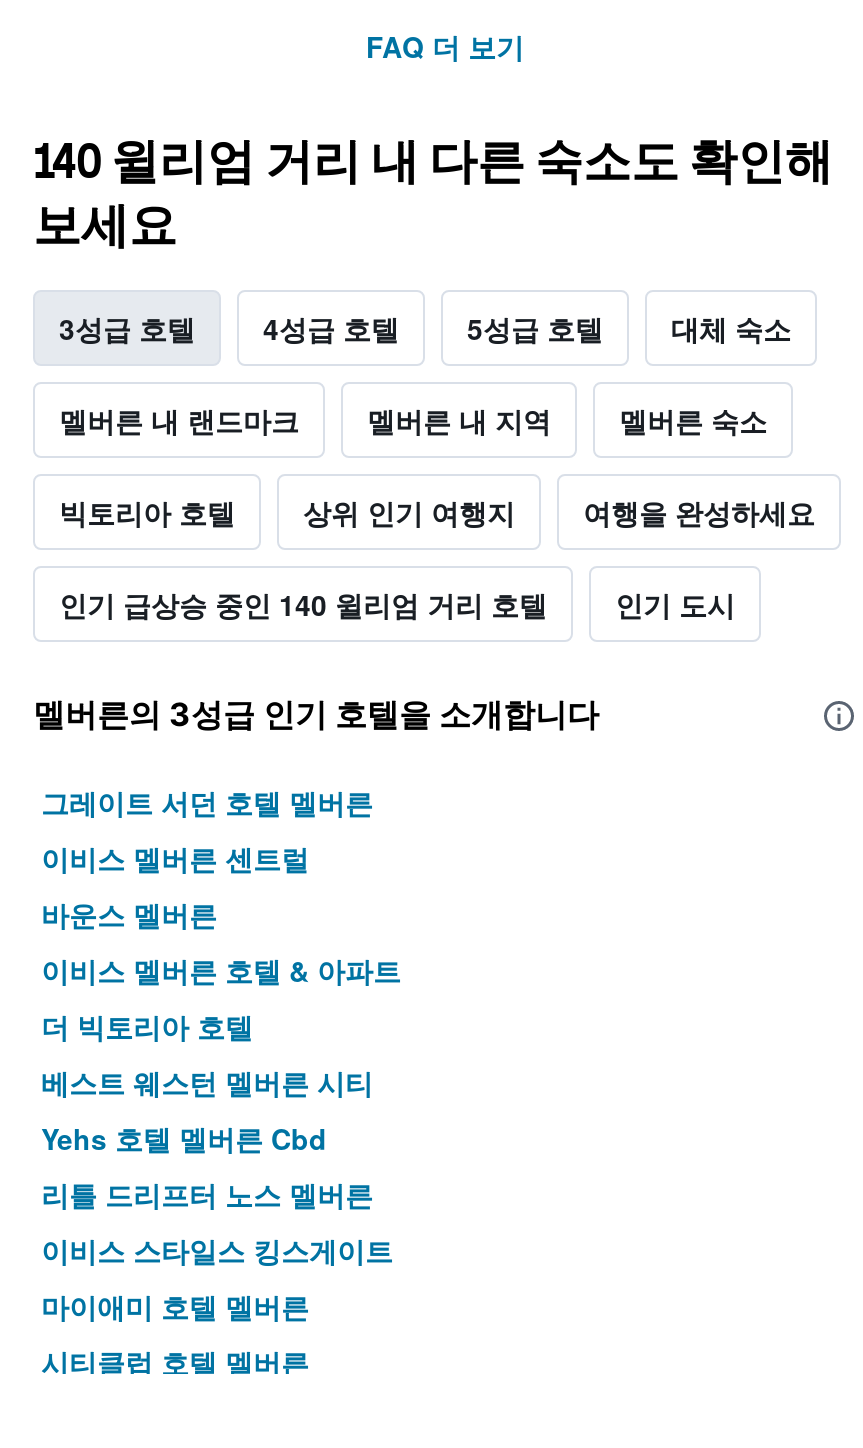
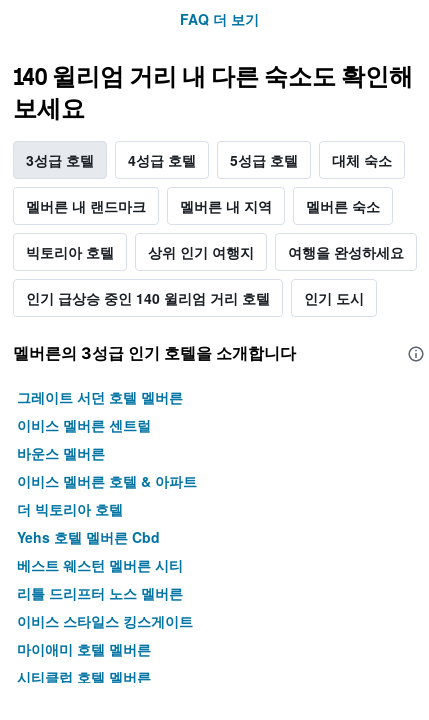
moved [41,1062,373,1102] -> [17,555,183,575]: 베스트 웨스턴 멜버른 시티
moved [41,1118,327,1158] -> [17,527,160,547]: Yehs 호텔 멜버른 Cbd

